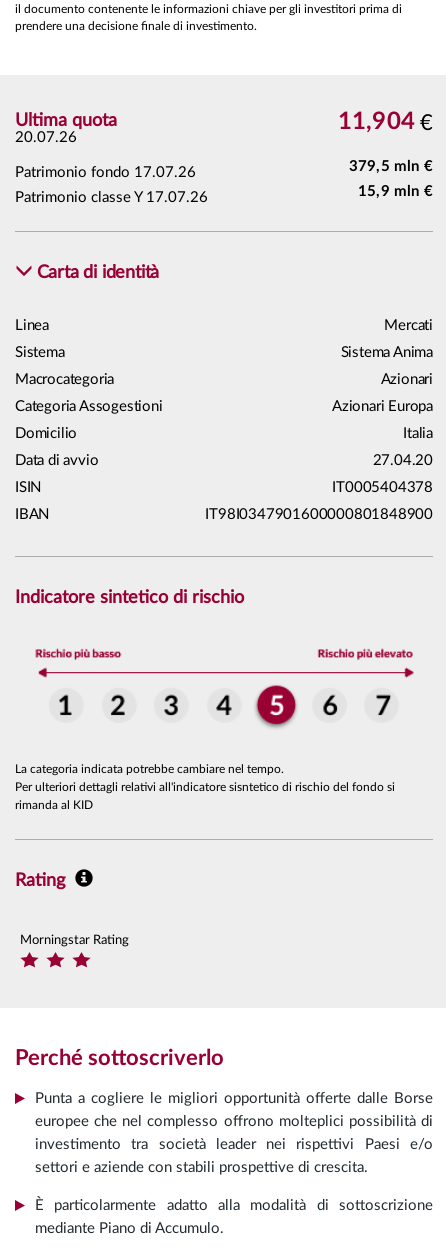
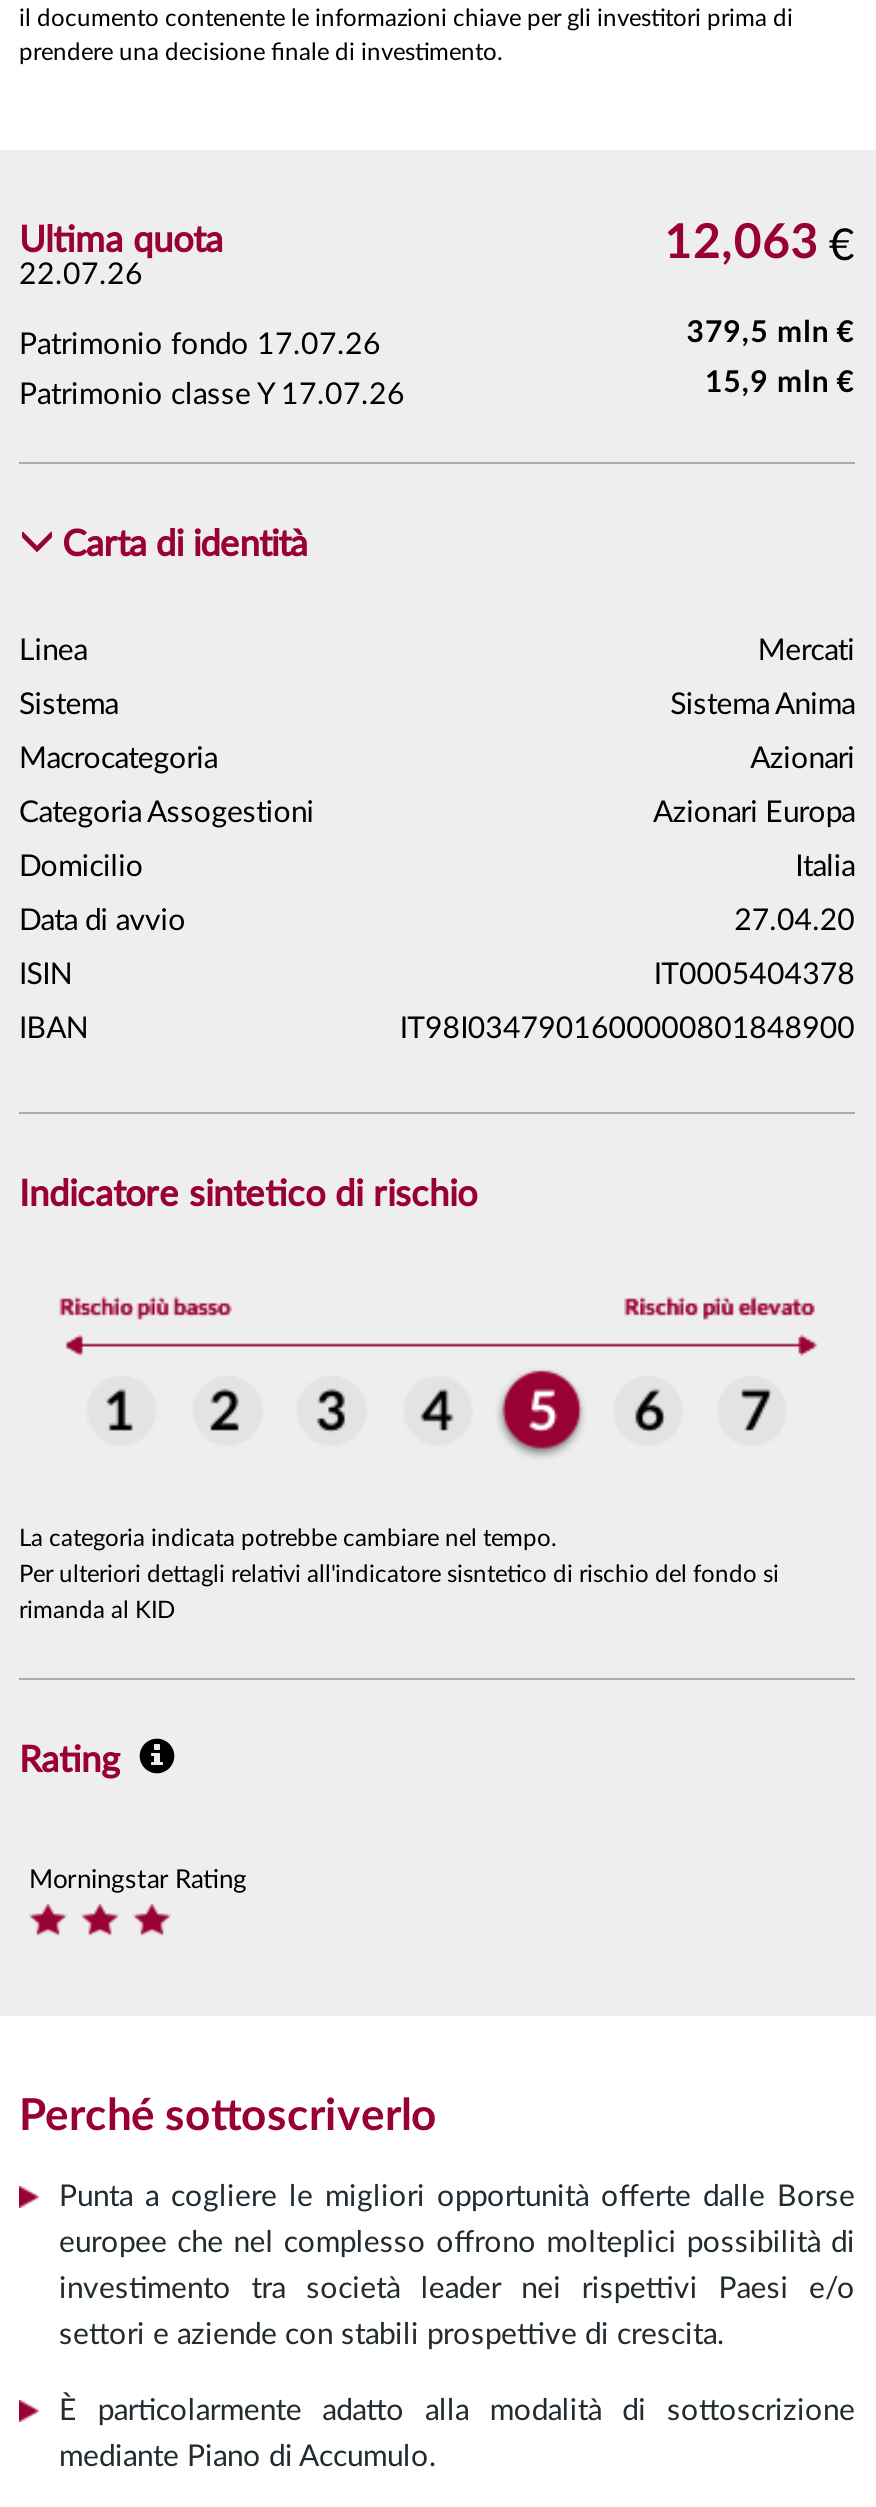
[338,110,433,134] 11,904 € -> [665,220,855,268] 12,063 €
[15,130,77,145] 20.07.26 -> [19,260,143,290] 22.07.26

